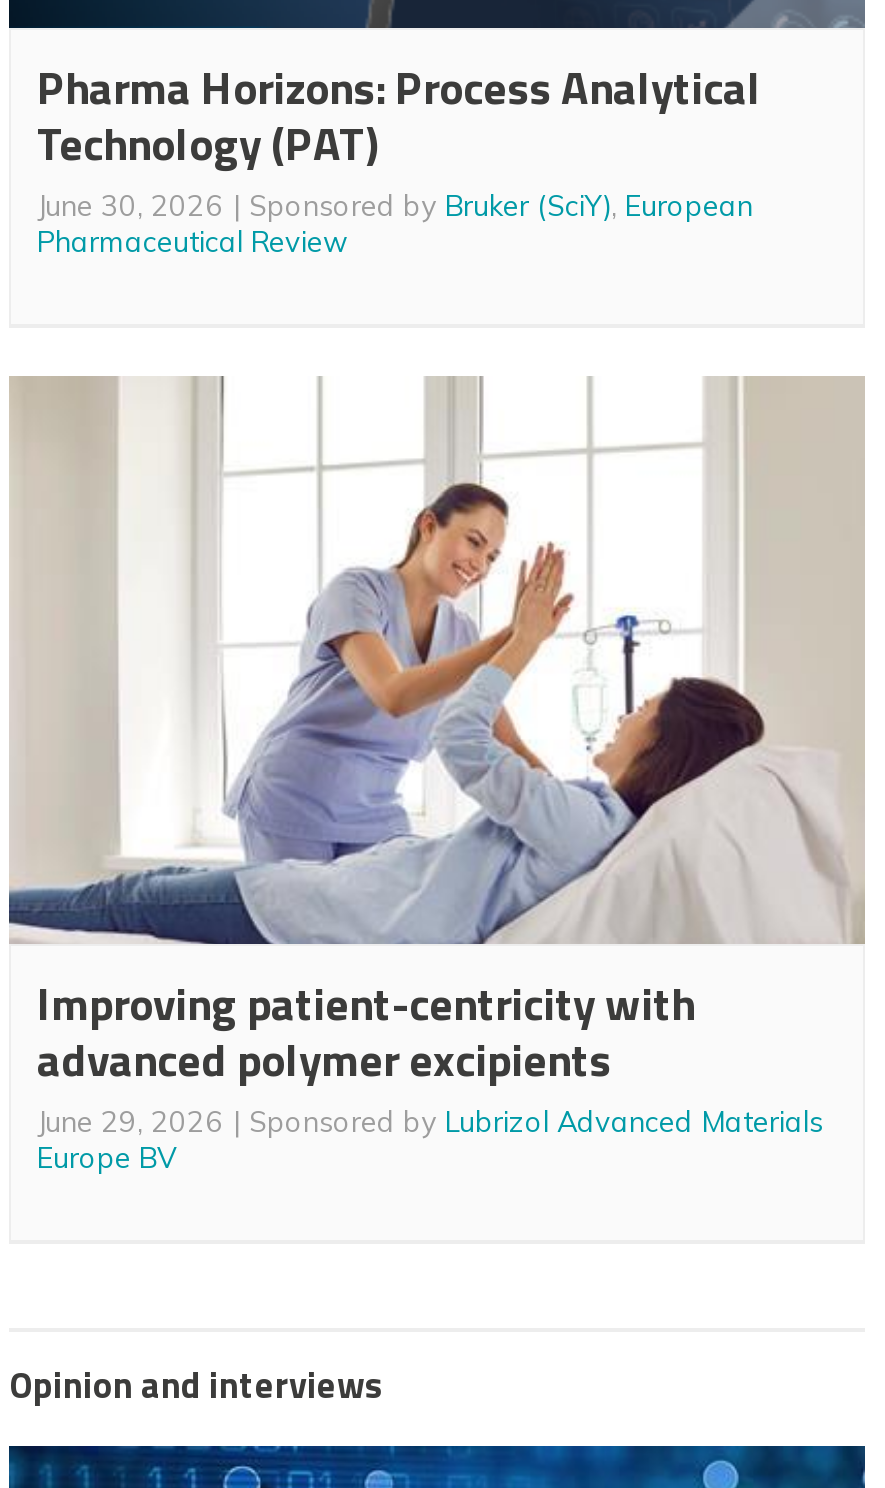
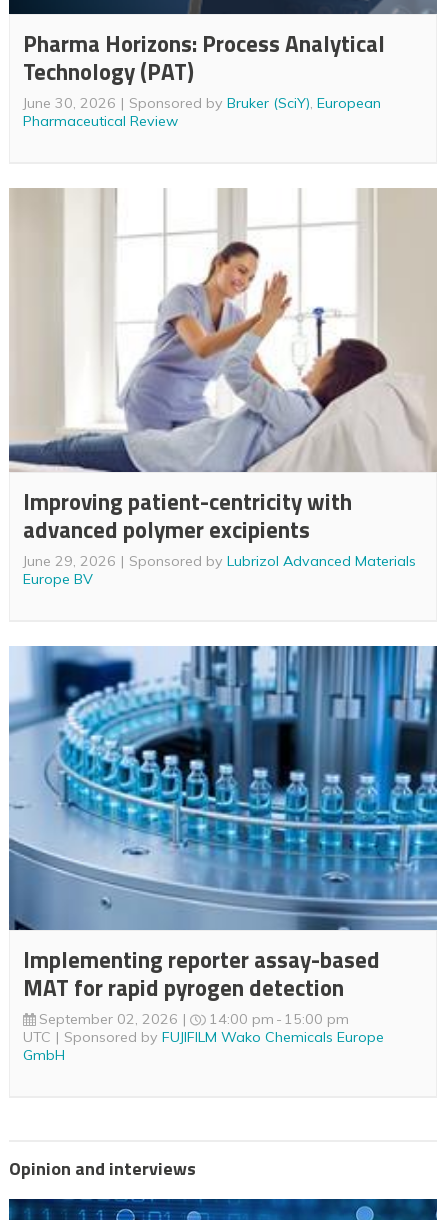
none -> [9,645,438,1064] [image] | Implementing reporter assay-based | MAT for rapid pyrogen detection | September 02, 2026 | 14:00 pm 15:00 pm | UTC | Sponsored by FUJIFILM Wako Chemicals Europe | GmbH

